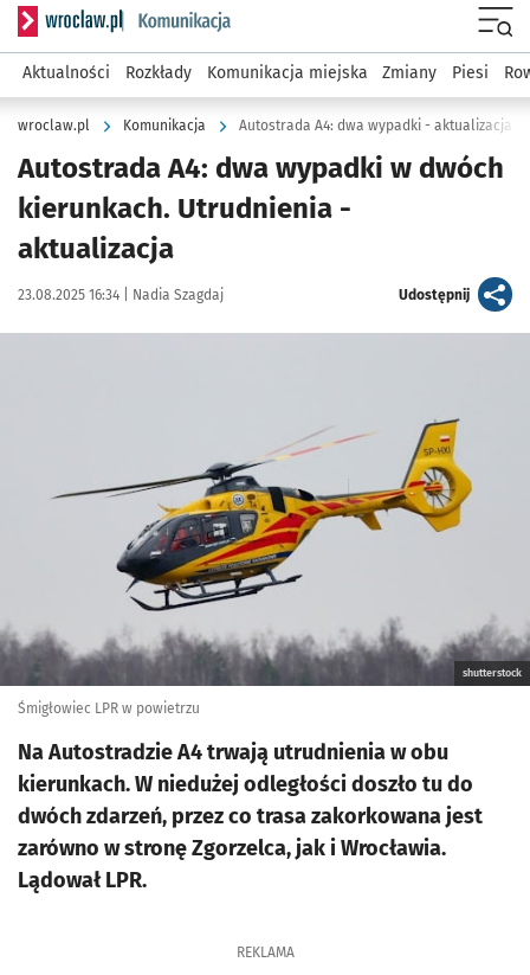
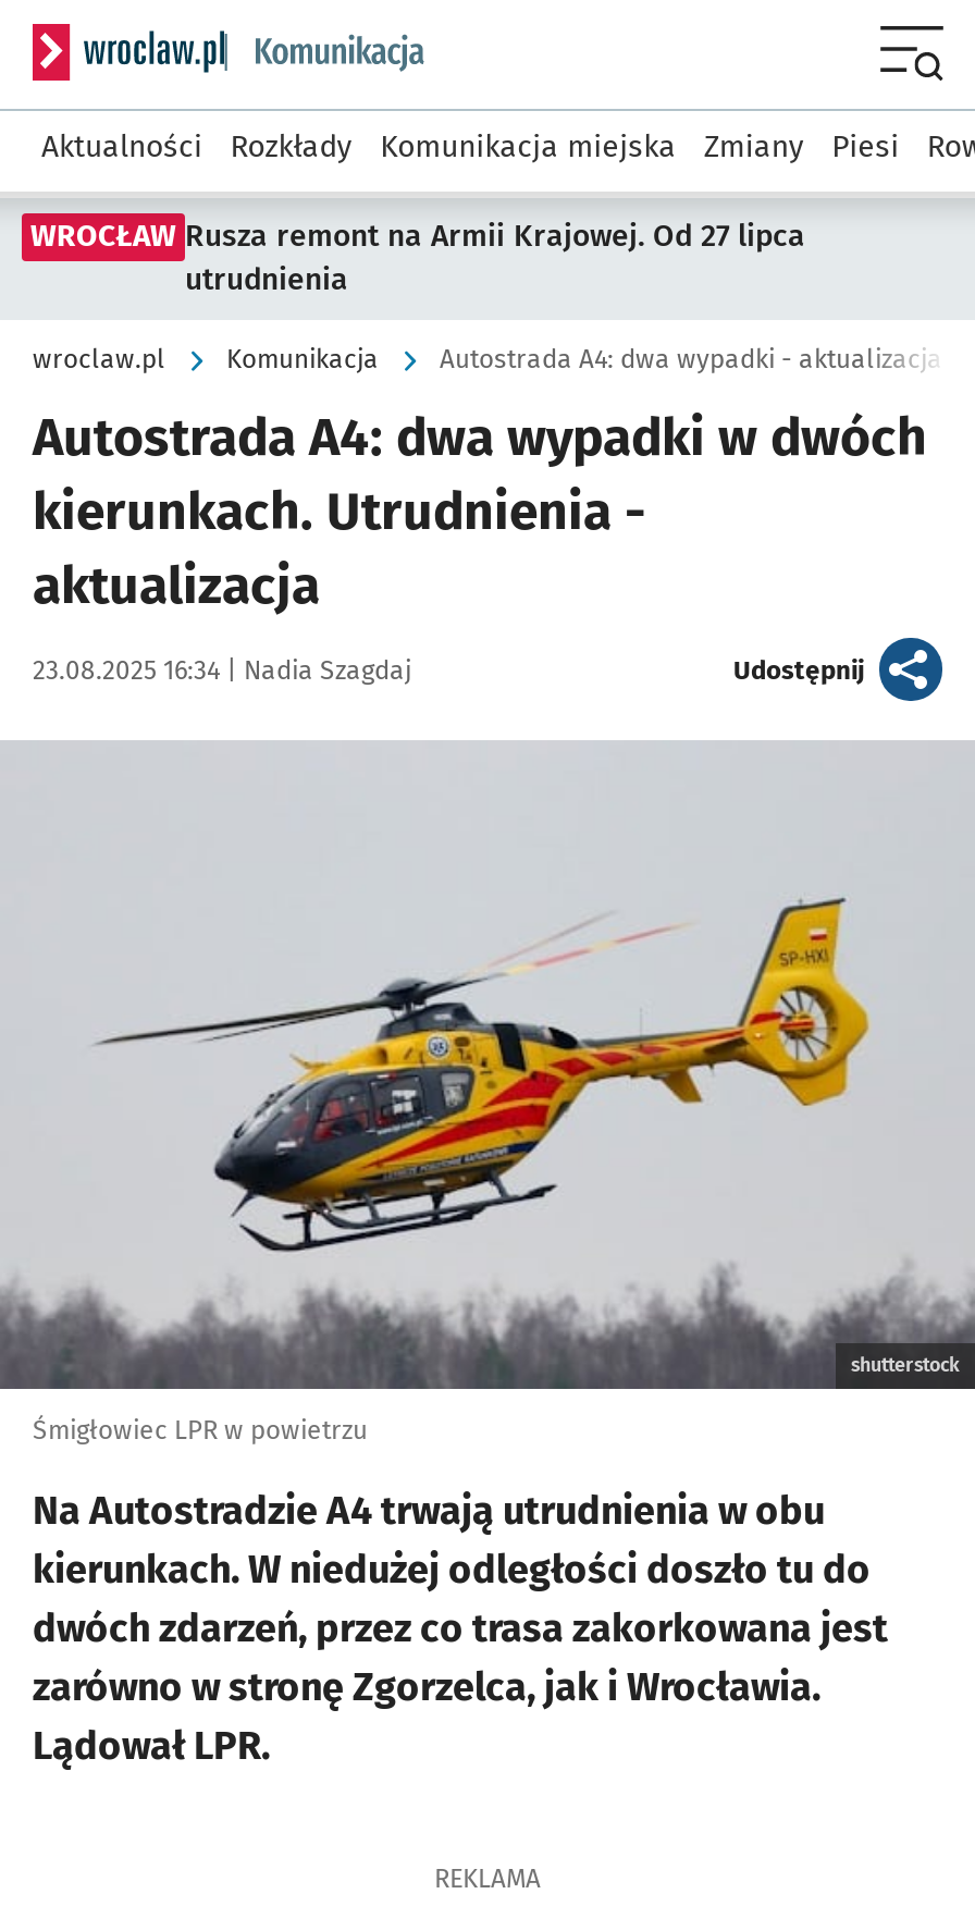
none -> [30,218,805,298] WROCŁAW Rusza remont na Armii Krajowej. Od 27 lipca | utrudnienia

